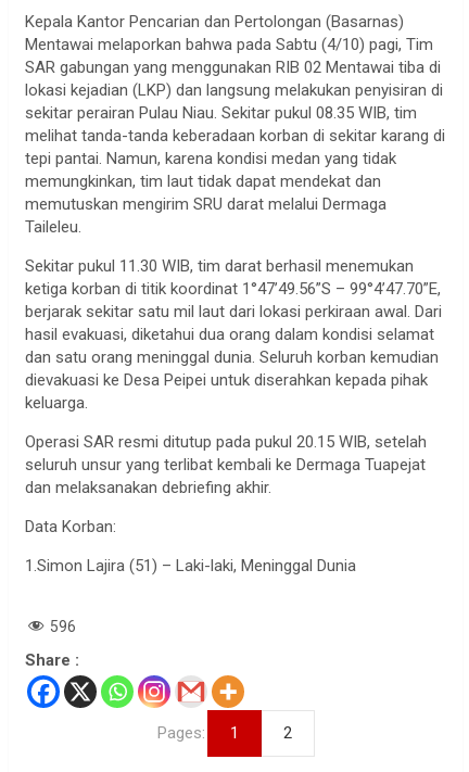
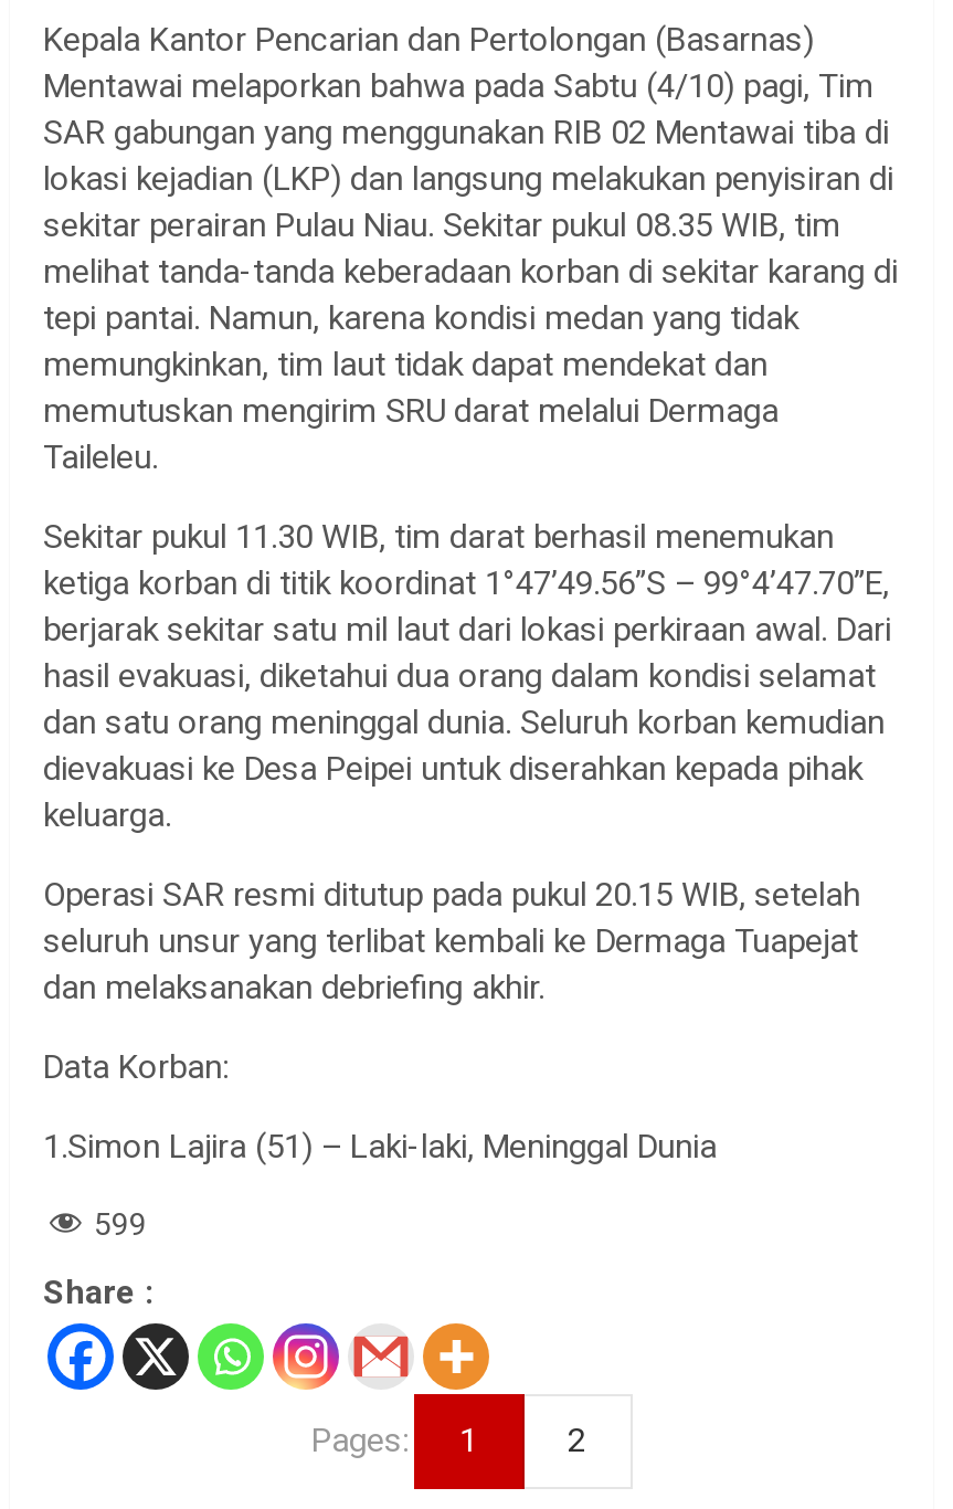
[50,617,76,635] 596 -> [94,1205,147,1241] 599

